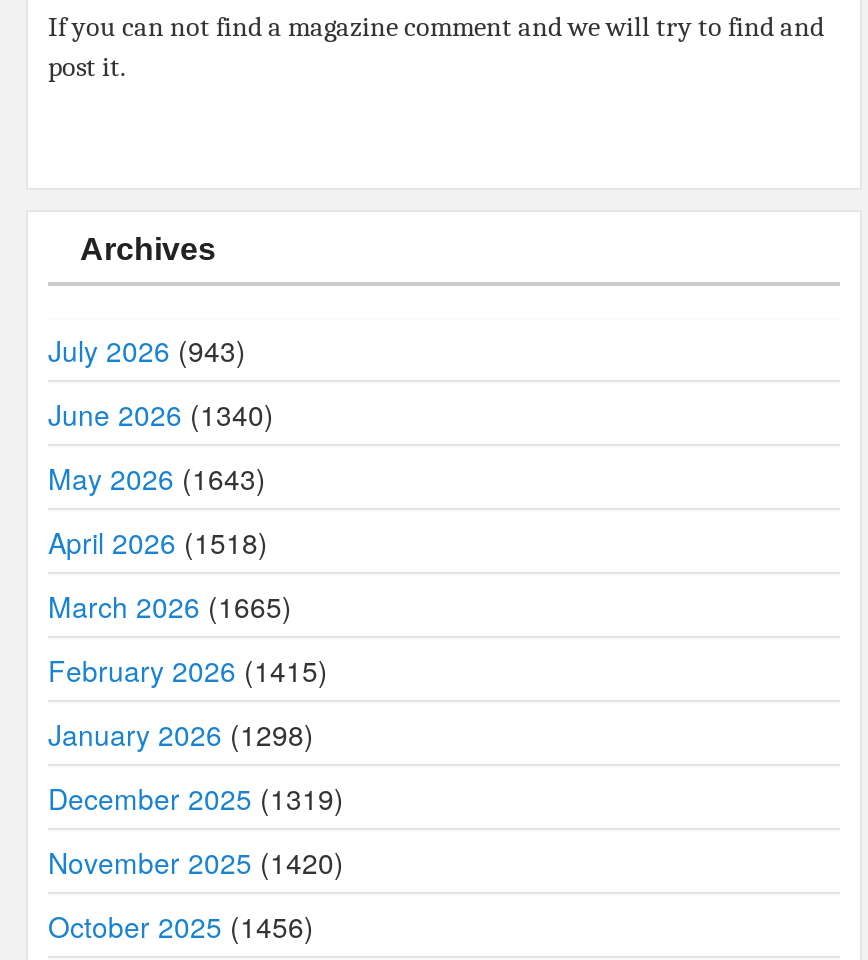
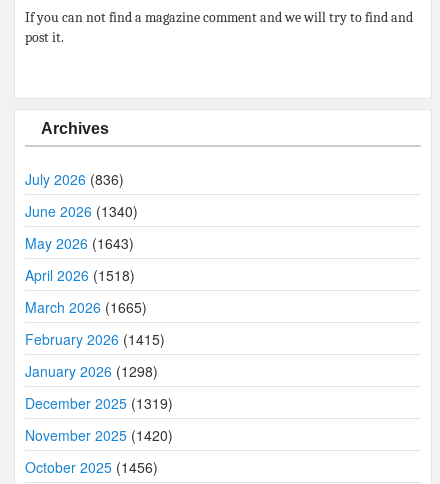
[48,330,246,370] July 2026 (943) -> [25,169,124,189] July 2026 (836)

